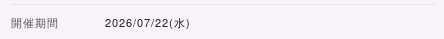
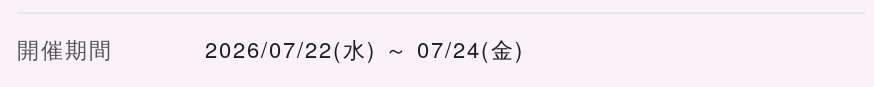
[105,14,191,30] 2026/07/22(水) -> [205,31,525,63] 2026/07/22(水) ～ 07/24(金)

